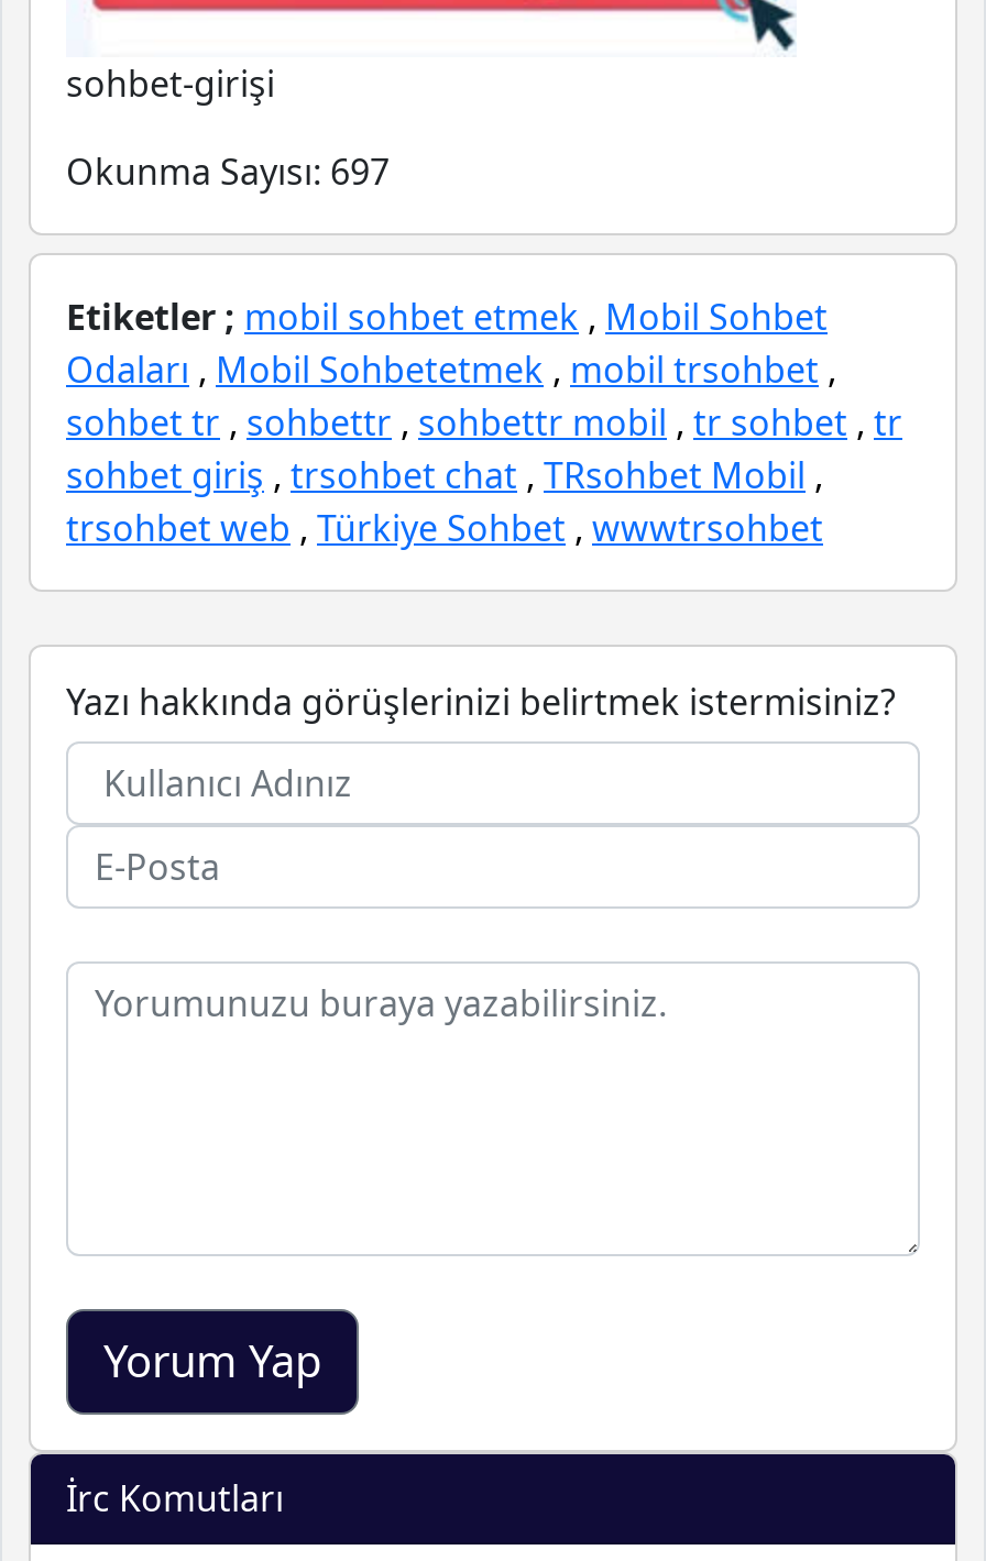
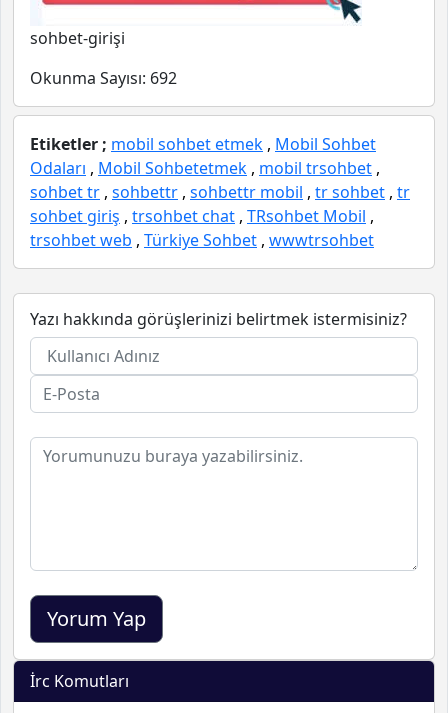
[66,147,390,196] Okunma Sayısı: 697 -> [30,67,177,89] Okunma Sayısı: 692

